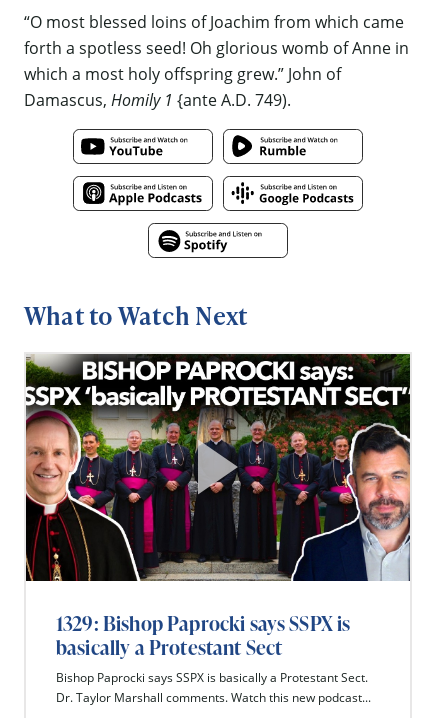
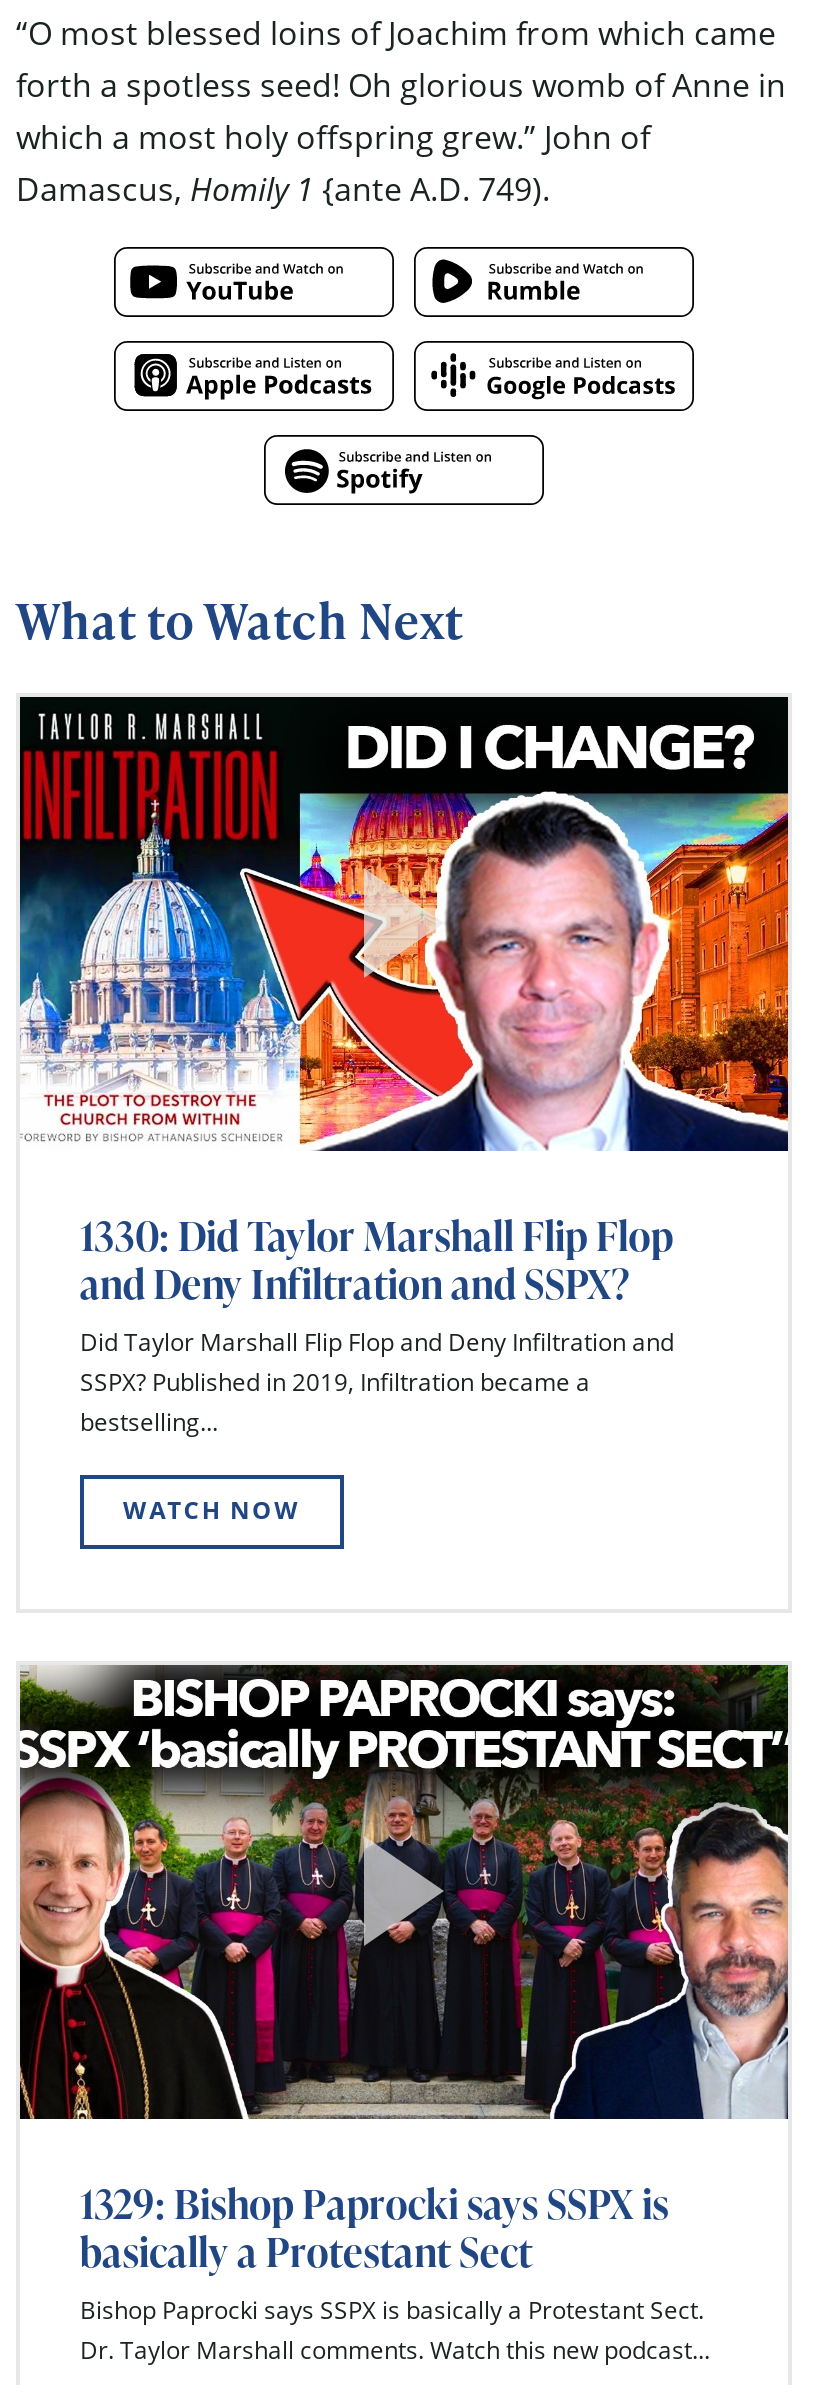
none -> [18,695,790,1528] [image] | 1330: Did Taylor Marshall Flip Flop | and Deny Infiltration and SSPX? | Did Taylor Marshall Flip Flop and Deny Infiltration and | SSPX? Published in 2019, Infiltration became a | bestselling... | WATCH NOW

